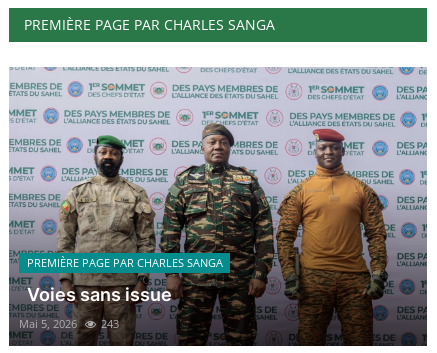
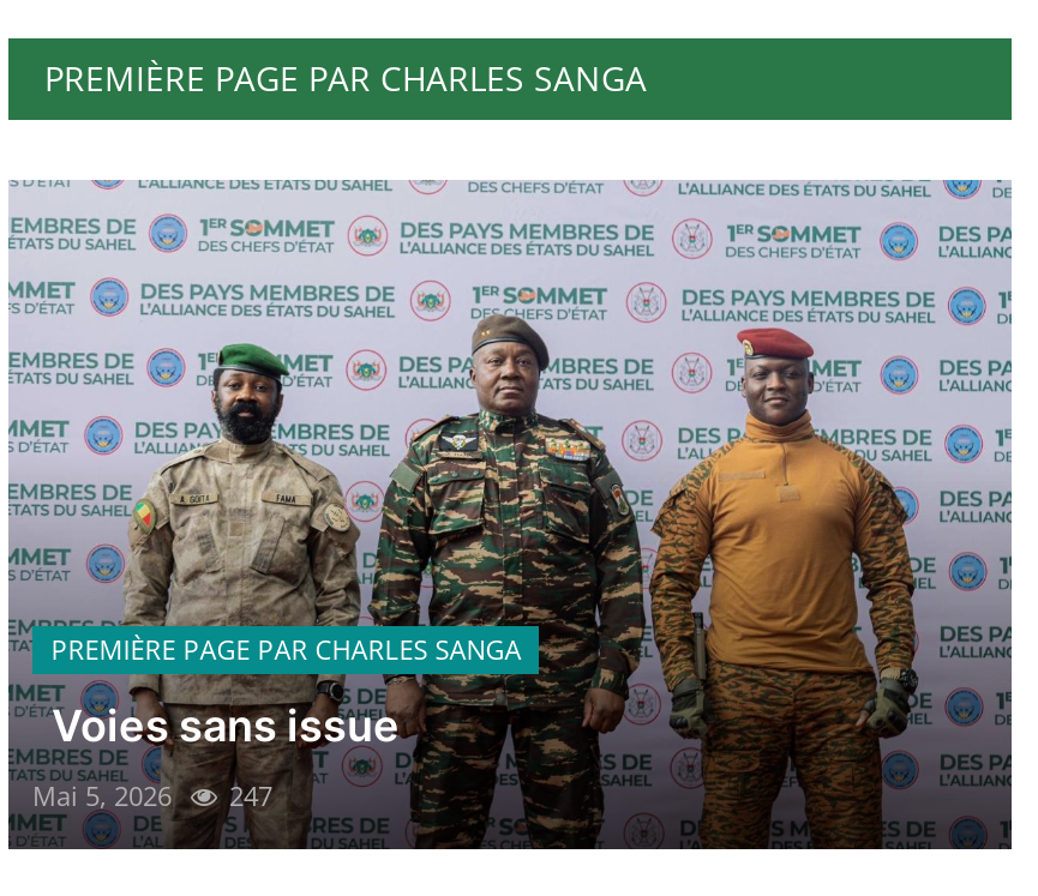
[19,316,119,331] Mai 5, 2026 243 -> [32,778,272,814] Mai 5, 2026 247

